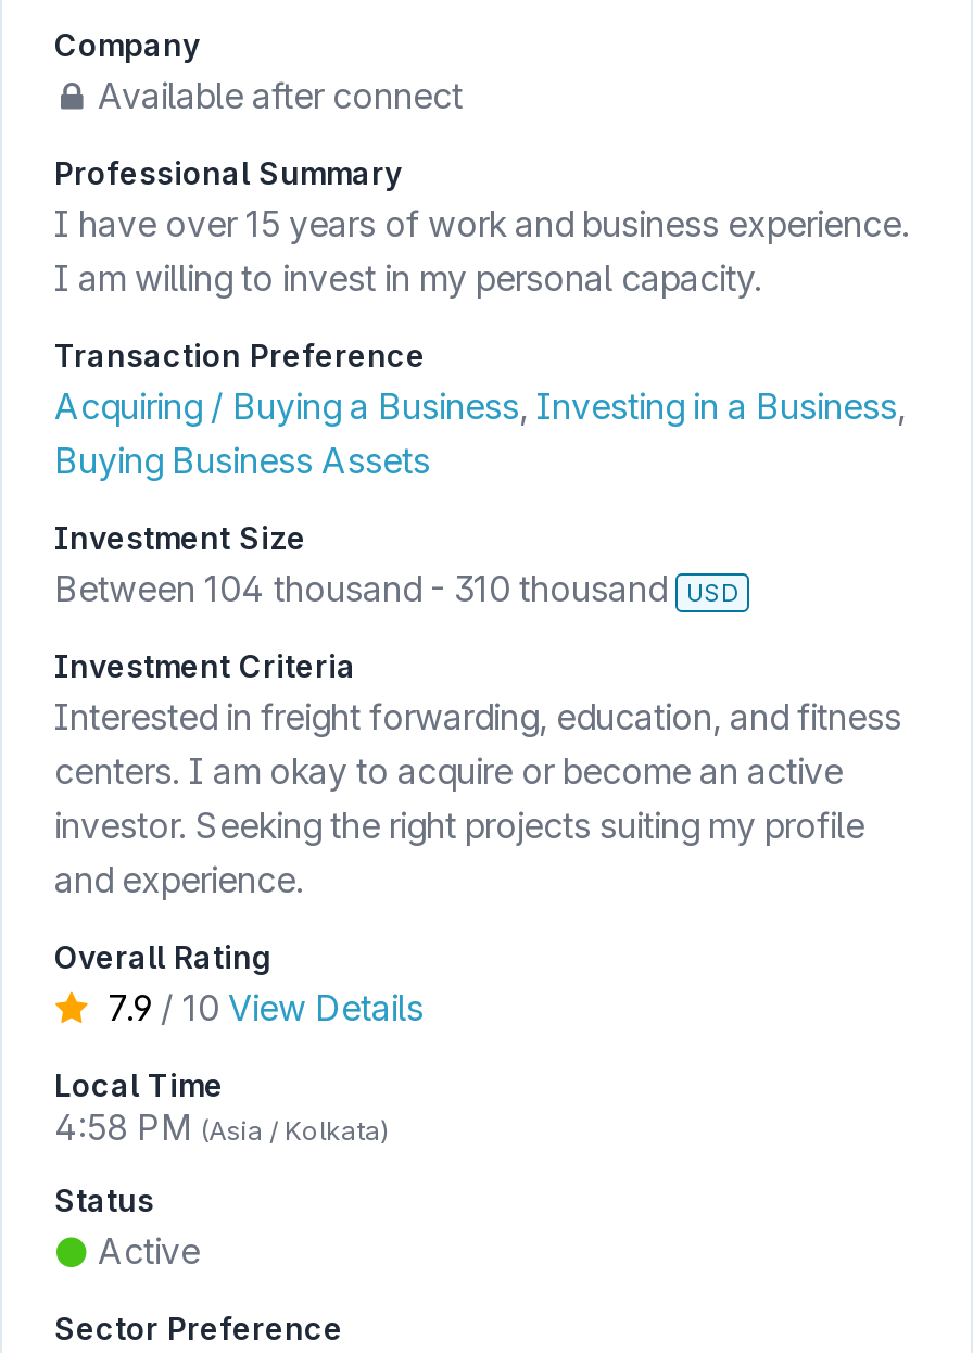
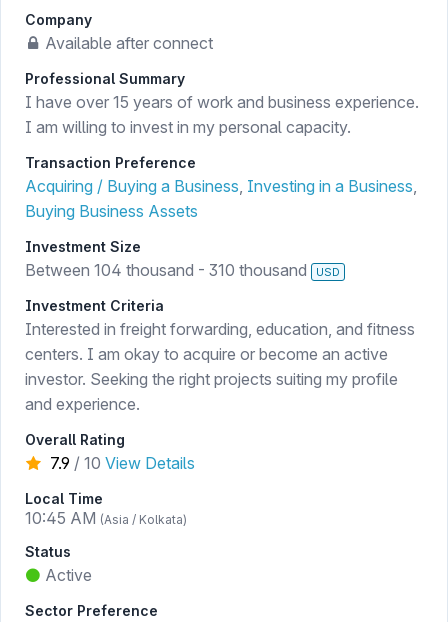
[54,1105,389,1149] 4:58 PM (Asia / Kolkata) -> [25,508,187,528] 10:45 AM (Asia / Kolkata)

